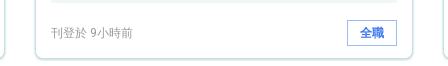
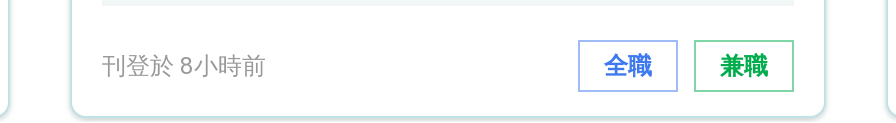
[51,25,133,39] 刊登於 9小時前 -> [102,51,266,79] 刊登於 8小時前
none -> [720,51,768,79] 兼職

